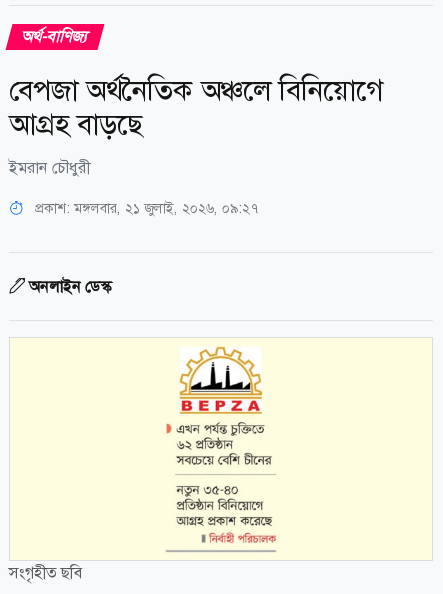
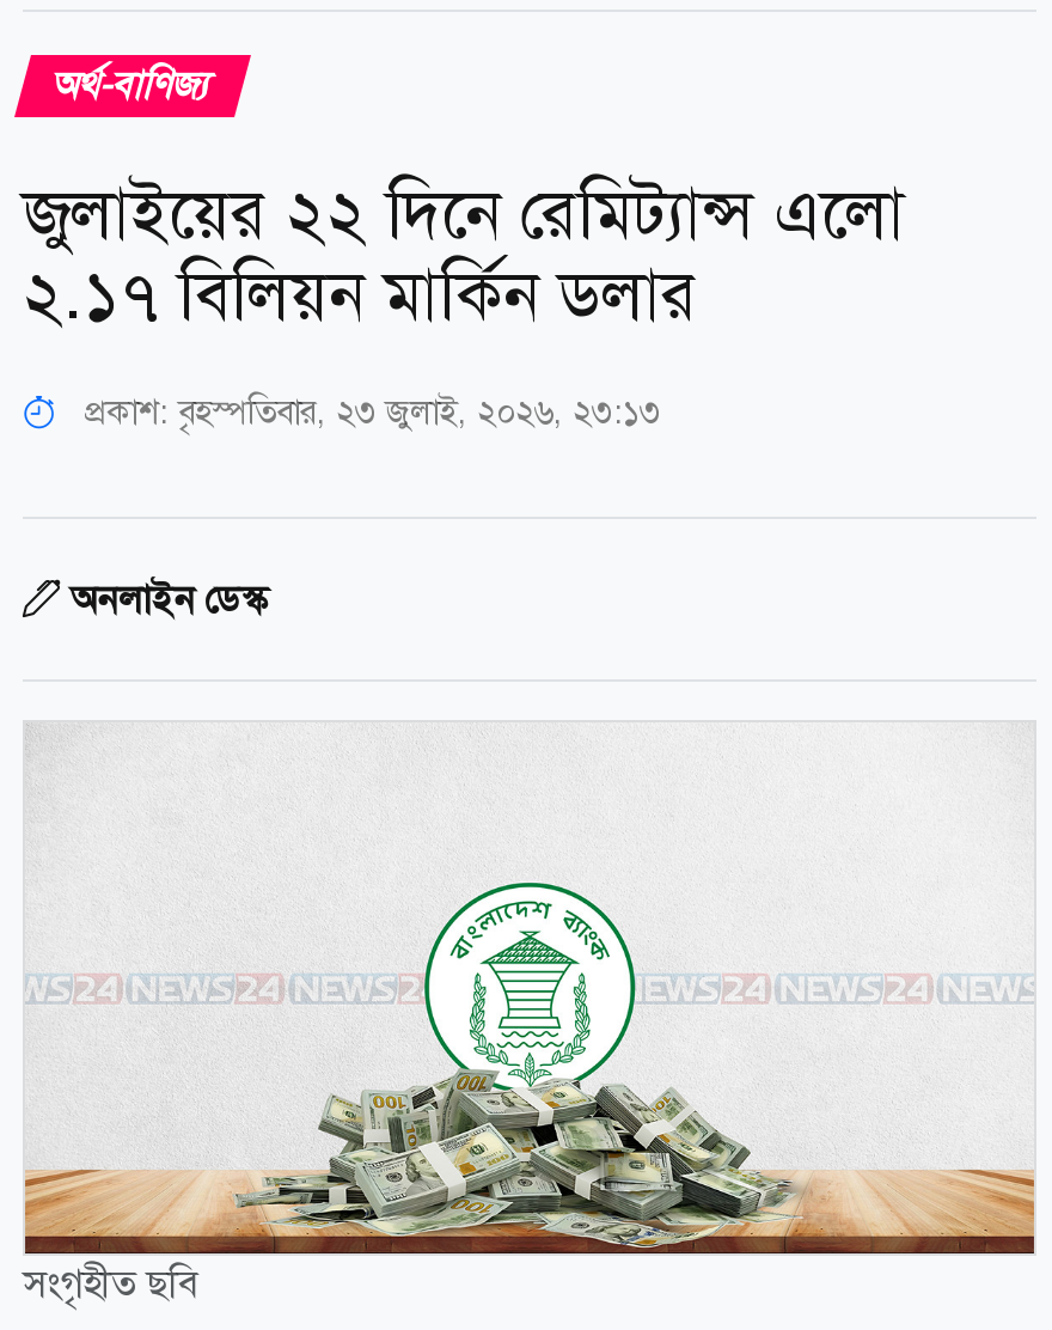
[9,72,383,178] বেপজা অর্থনৈতিক অঞ্চলে বিনিয়োগে | আগ্রহ বাড়ছে | ইমরান চৌধুরী -> [23,171,905,341] জুলাইয়ের ২২ দিনে রেমিট্যান্স এলো | ২.১৭ বিলিয়ন মার্কিন ডলার
[31,199,258,217] প্রকাশ: মঙ্গলবার, ২১ জুলাই, ২০২৬, ০৯:২৭ -> [75,391,661,434] প্রকাশ: বৃহস্পতিবার, ২৩ জুলাই, ২০২৬, ২৩:১৩
[10,339,432,560] [image] -> [23,725,1036,1256] [image]

